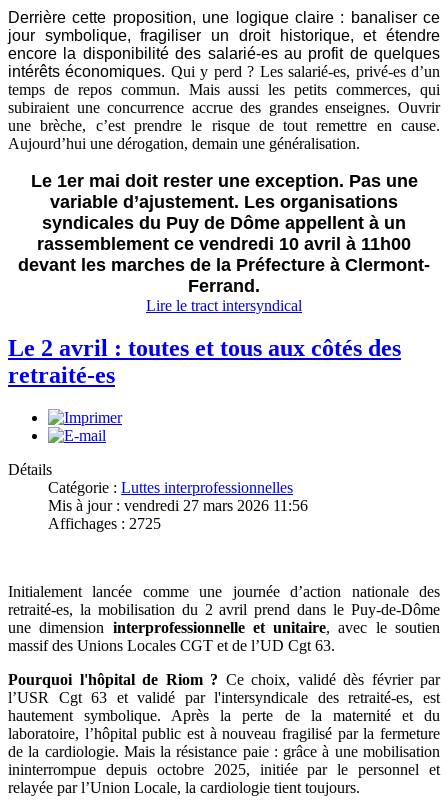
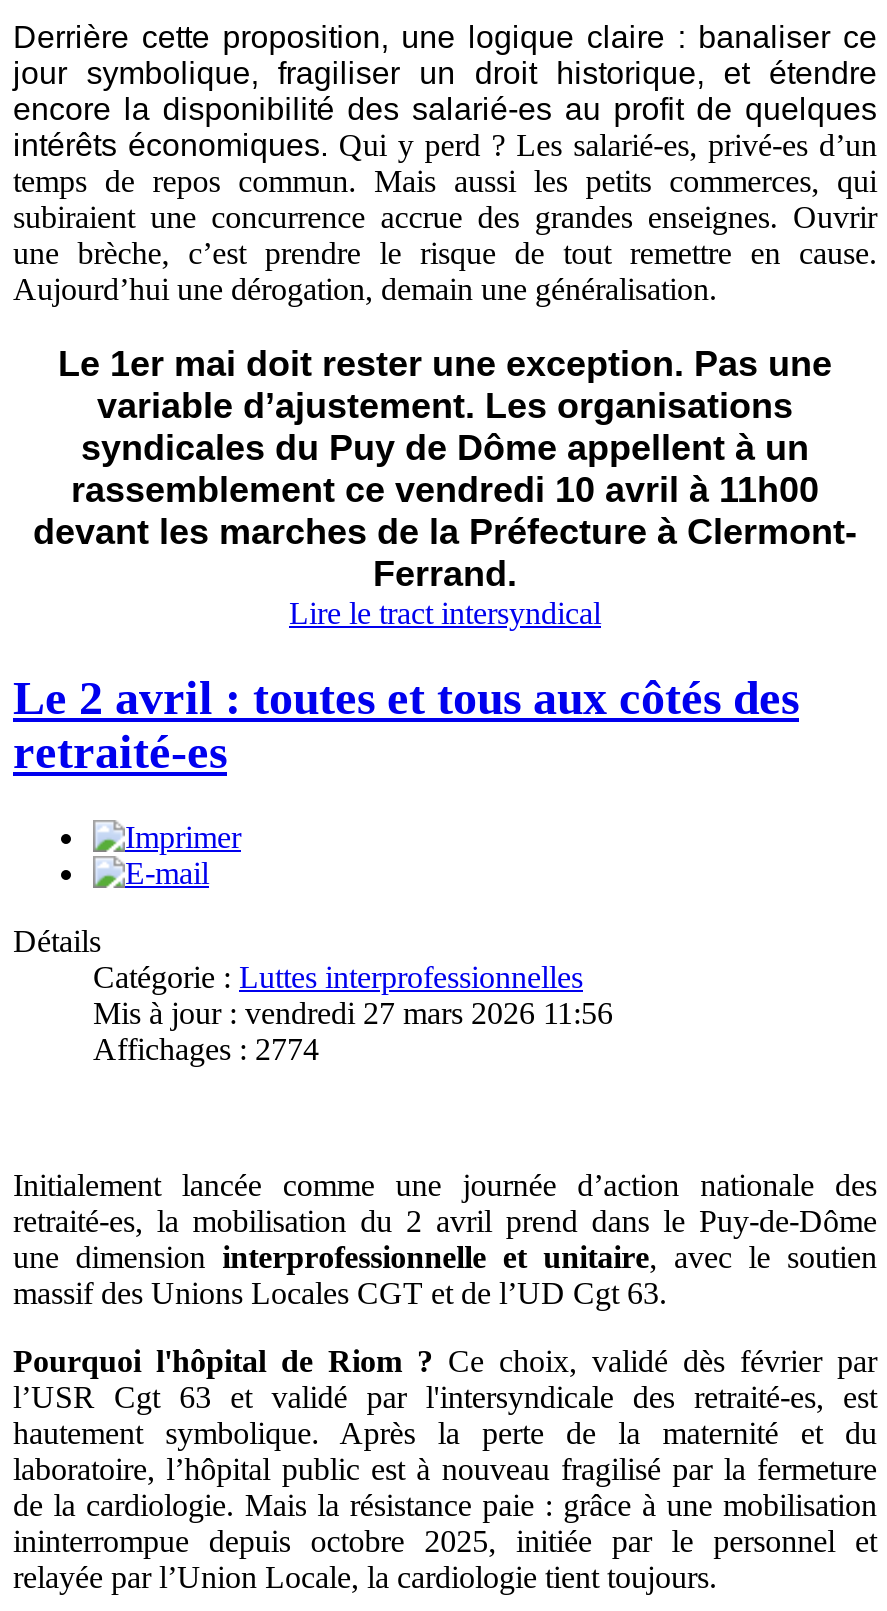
[48,515,161,532] Affichages : 2725 -> [93,1032,319,1066] Affichages : 2774

